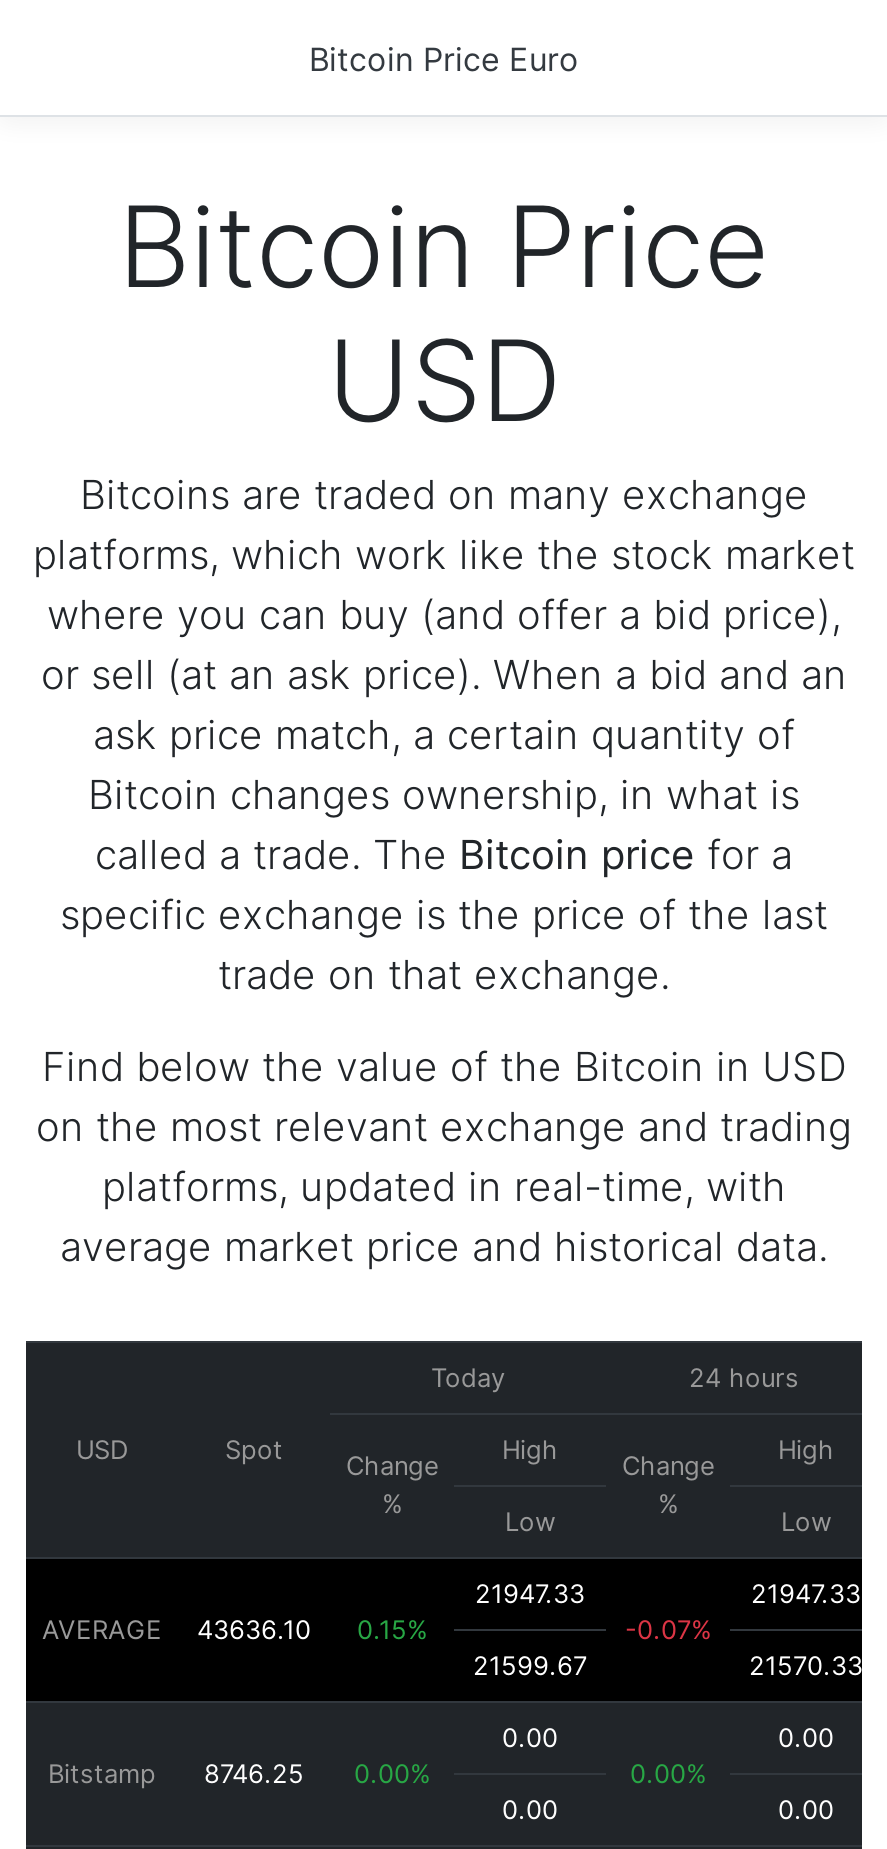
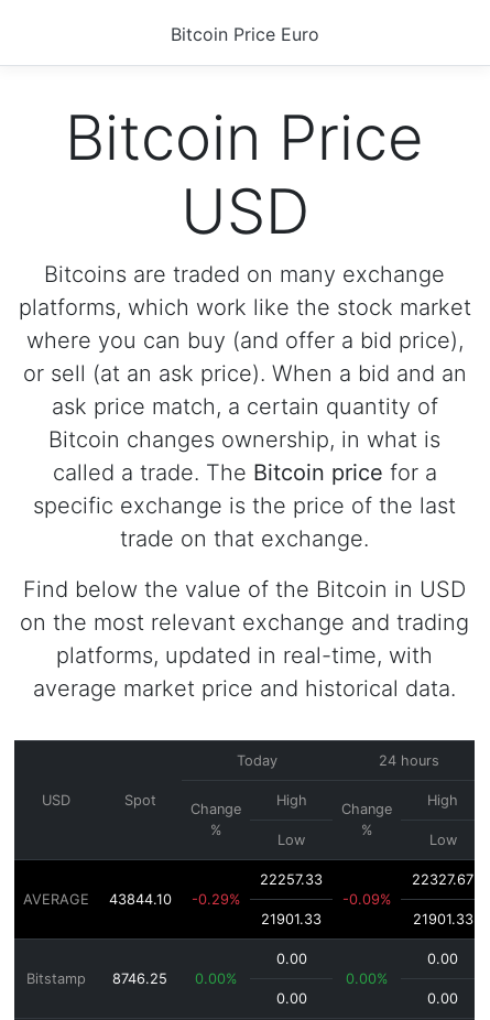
[475,1579,585,1609] 21947.33 -> [260,871,323,888] 22257.33
[751,1579,861,1609] 21947.33 -> [412,871,473,888] 22327.67
[197,1615,311,1645] 43636.10 -> [108,891,171,908] 43844.10
[357,1615,427,1645] 0.15% -> [192,891,240,908] -0.29%
[625,1615,711,1645] -0.07% -> [342,891,391,908] -0.09%
[473,1651,587,1681] 21599.67 -> [261,911,322,927] 21901.33
[749,1651,863,1681] 21570.33 -> [412,911,473,927] 21901.33

